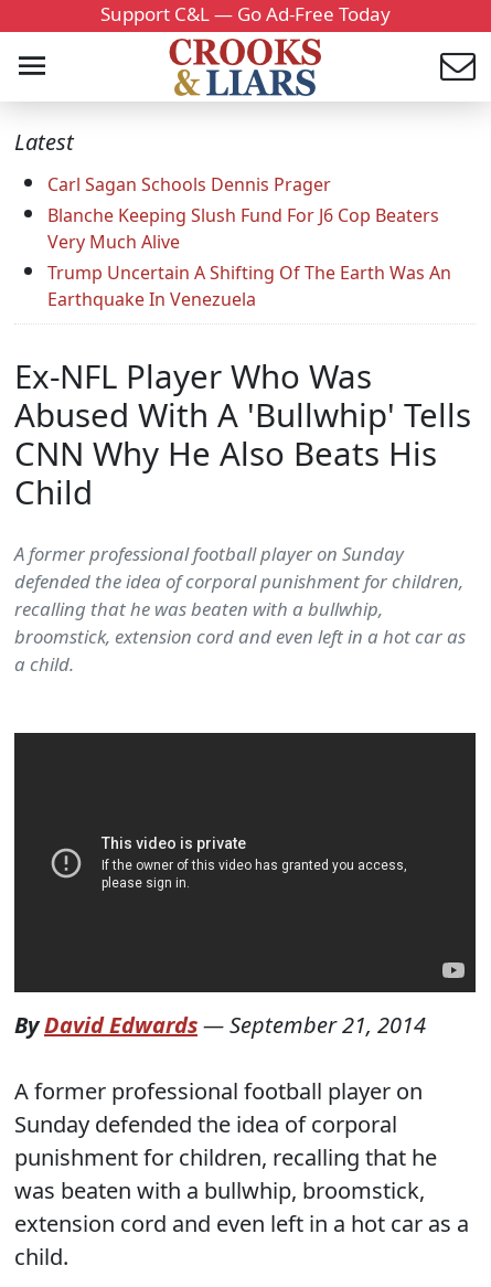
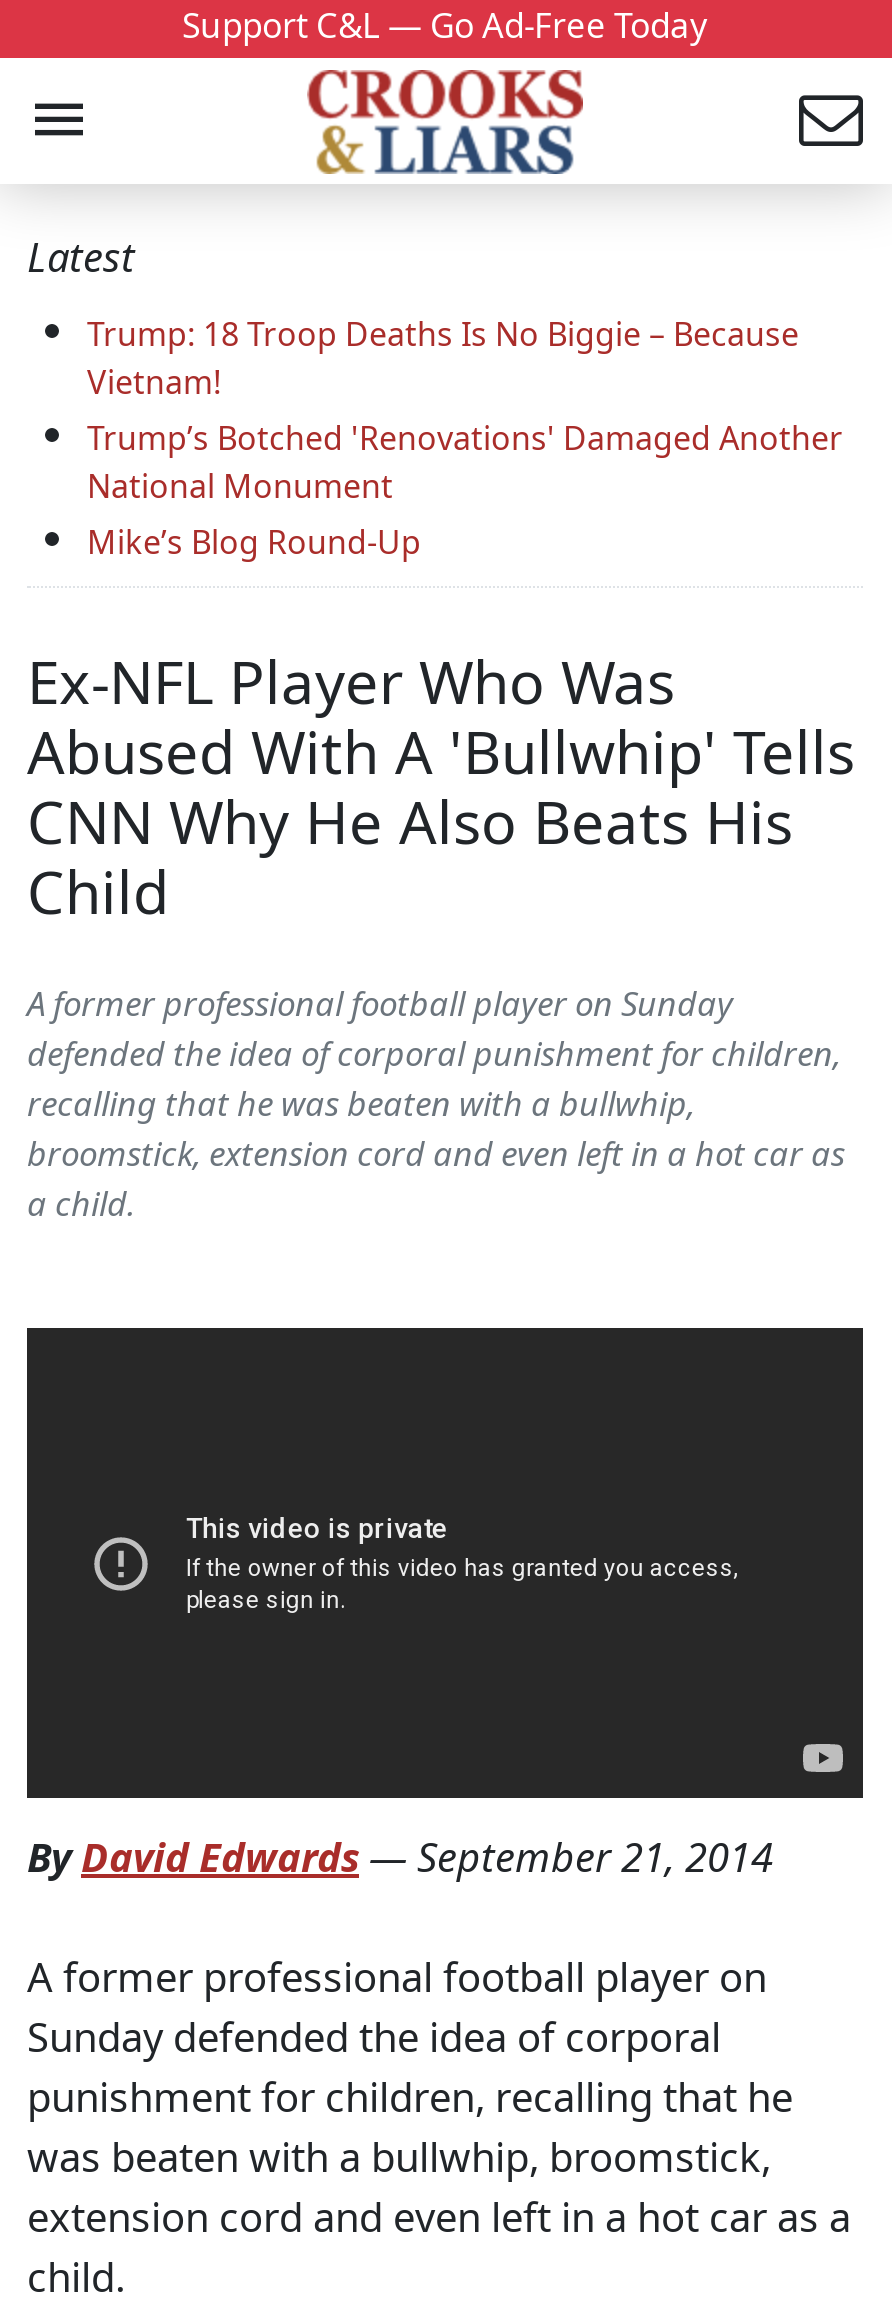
[47,173,451,312] Carl Sagan Schools Dennis Prager | Blanche Keeping Slush Fund For J6 Cop Beaters | Very Much Alive | Trump Uncertain A Shifting Of The Earth Was An | Earthquake In Venezuela -> [87,313,843,565] Trump: 18 Troop Deaths Is No Biggie – Because | Vietnam! | Trump’s Botched 'Renovations' Damaged Another | National Monument | Mike’s Blog Round-Up

